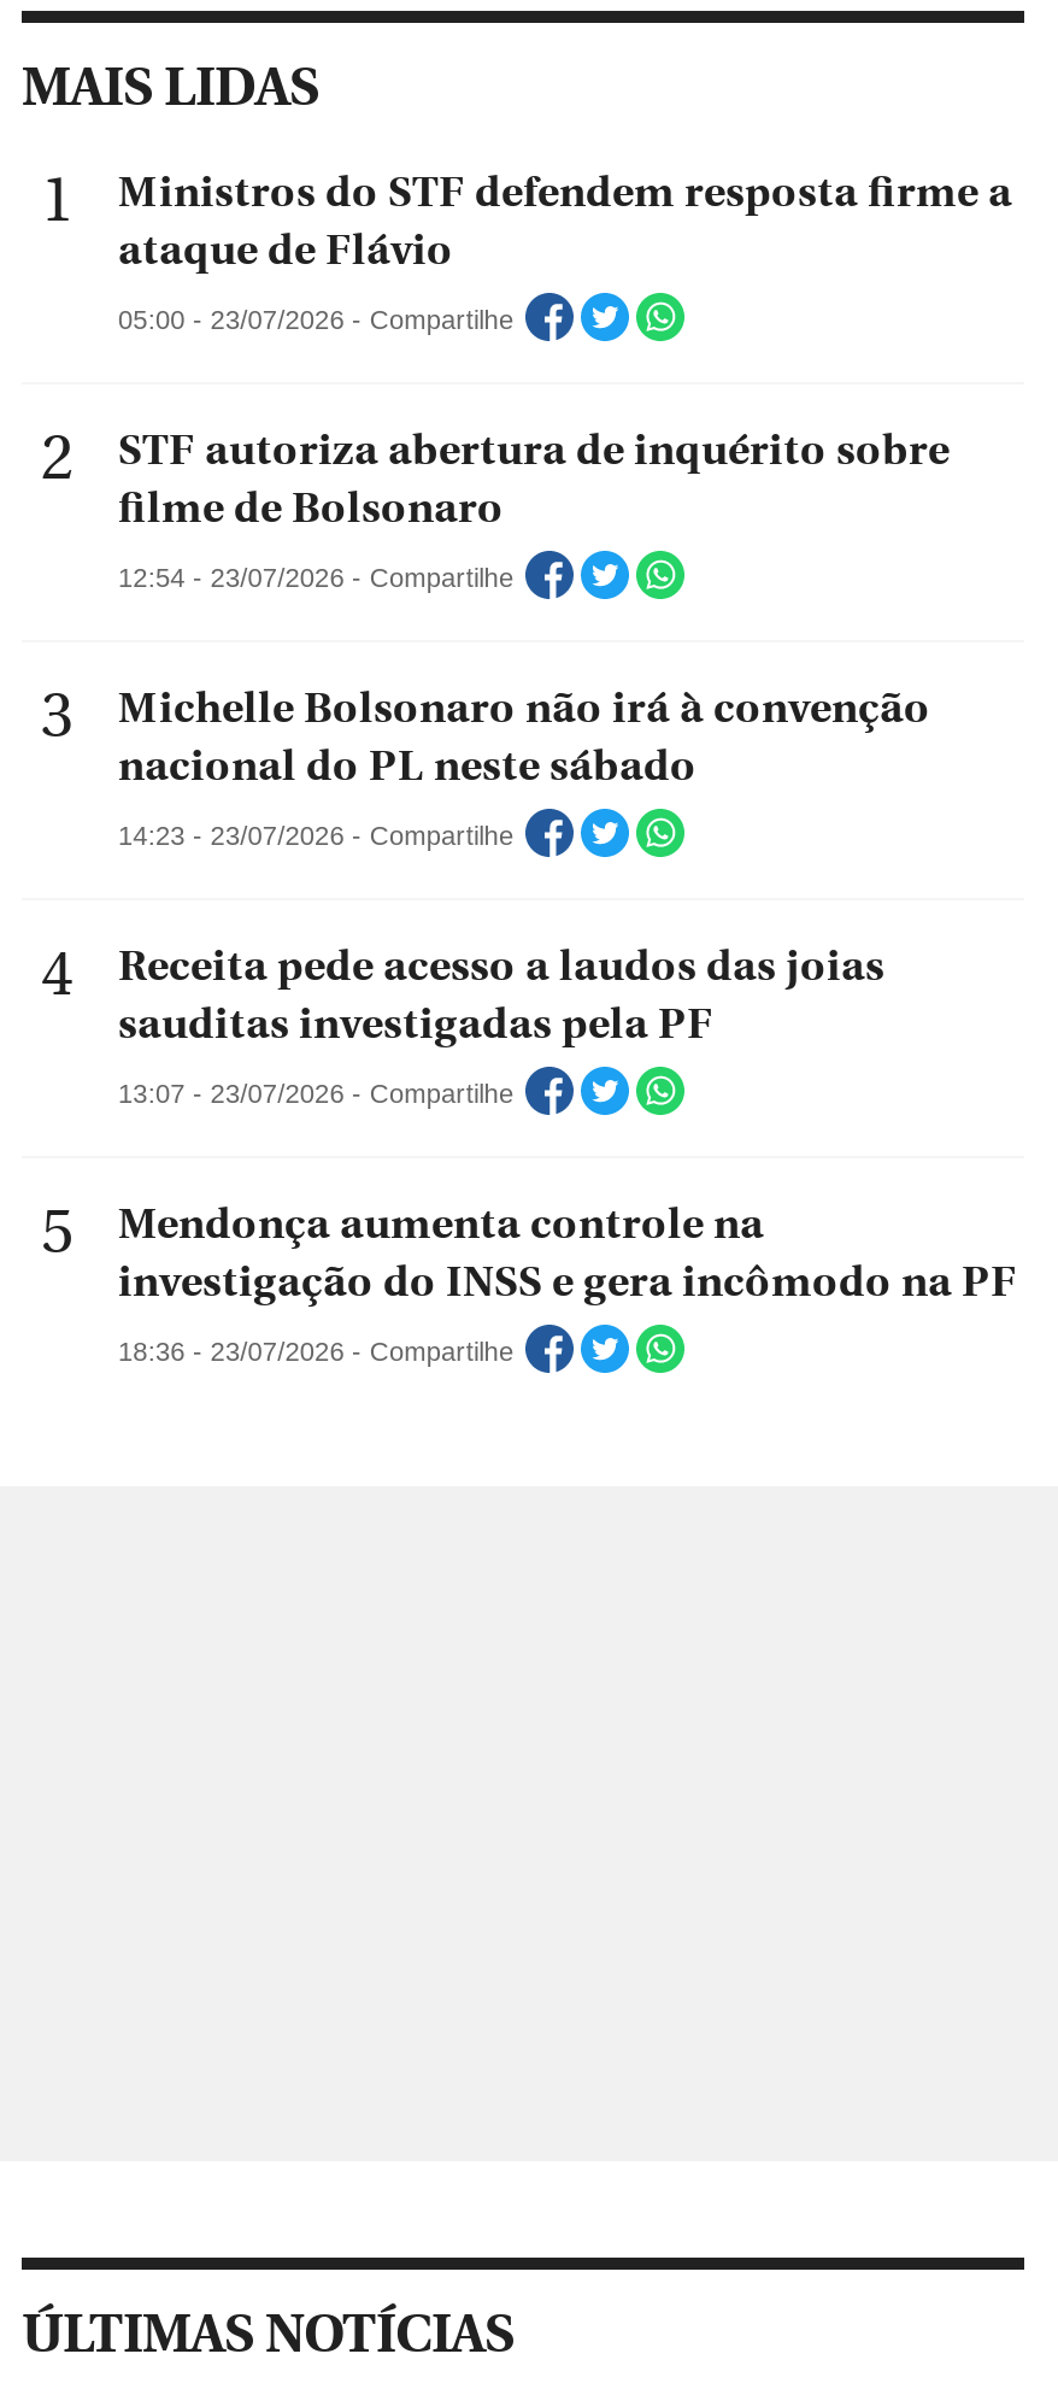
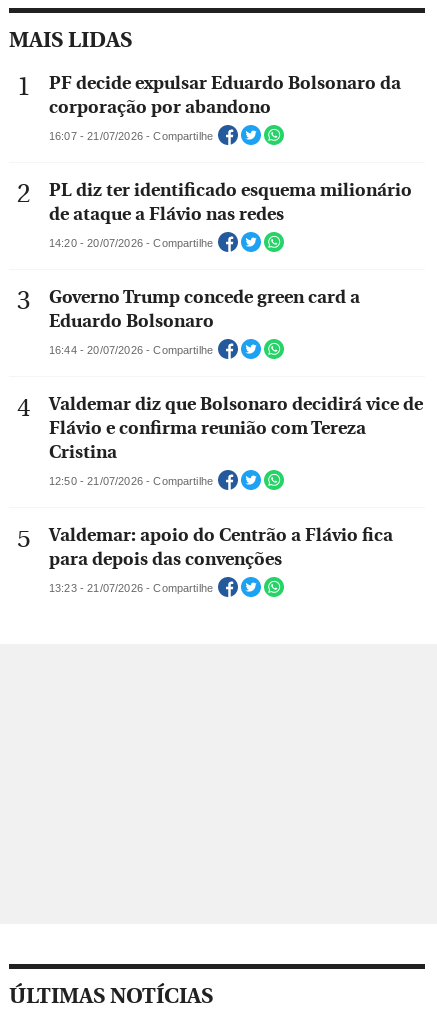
[118,169,1012,277] Ministros do STF defendem resposta firme a | ataque de Flávio -> [49,73,401,118] PF decide expulsar Eduardo Bolsonaro da | corporação por abandono
[118,305,514,334] 05:00 - 23/07/2026 - Compartilhe -> [49,130,213,142] 16:07 - 21/07/2026 - Compartilhe
[118,426,950,535] STF autoriza abertura de inquérito sobre | filme de Bolsonaro -> [49,180,412,225] PL diz ter identificado esquema milionário | de ataque a Flávio nas redes
[118,563,514,592] 12:54 - 23/07/2026 - Compartilhe -> [49,237,213,249] 14:20 - 20/07/2026 - Compartilhe
[118,684,930,793] Michelle Bolsonaro não irá à convenção | nacional do PL neste sábado -> [49,287,360,332] Governo Trump concede green card a | Eduardo Bolsonaro
[118,821,514,850] 14:23 - 23/07/2026 - Compartilhe -> [49,344,213,356] 16:44 - 20/07/2026 - Compartilhe
[118,942,884,1051] Receita pede acesso a laudos das joias | sauditas investigadas pela PF -> [49,394,423,463] Valdemar diz que Bolsonaro decidirá vice de | Flávio e confirma reunião com Tereza | Cristina
[118,1079,514,1107] 13:07 - 23/07/2026 - Compartilhe -> [49,475,213,487] 12:50 - 21/07/2026 - Compartilhe
[118,1200,1017,1309] Mendonça aumenta controle na | investigação do INSS e gera incômodo na PF -> [49,525,393,570] Valdemar: apoio do Centrão a Flávio fica | para depois das convenções
[118,1336,514,1365] 18:36 - 23/07/2026 - Compartilhe -> [49,582,213,594] 13:23 - 21/07/2026 - Compartilhe

